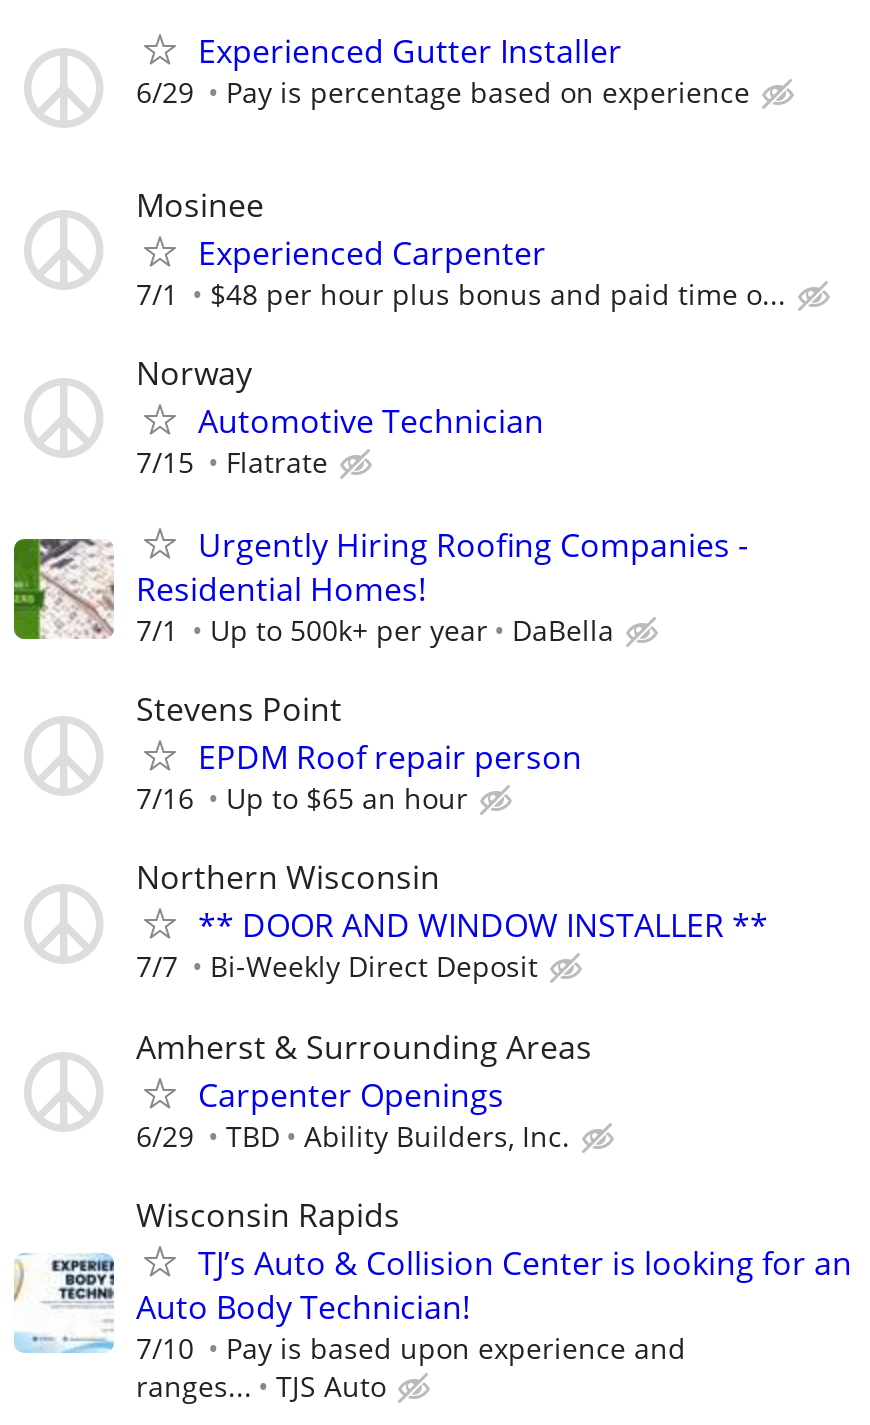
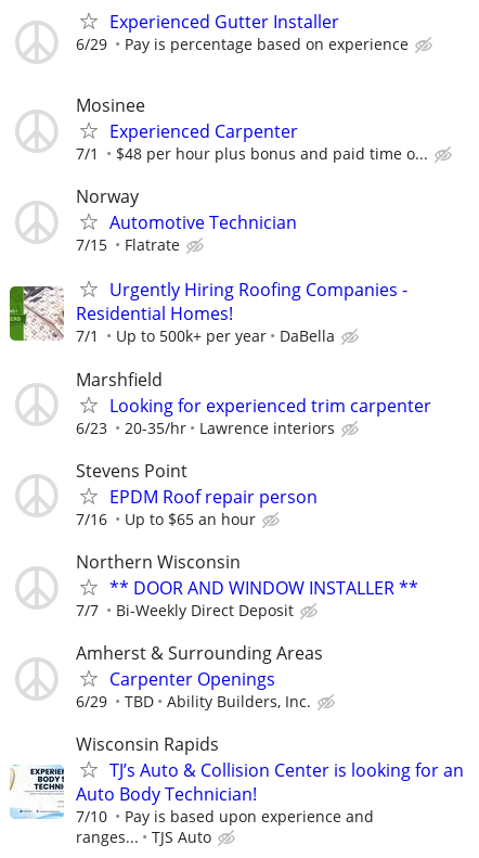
none -> [76,367,431,438] Marshfield | Looking for experienced trim carpenter | 6/23 | 20-35/hr | Lawrence interiors

